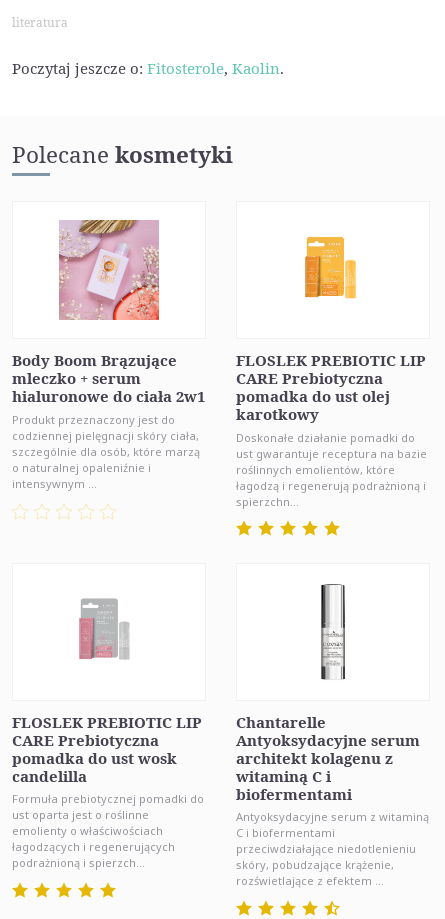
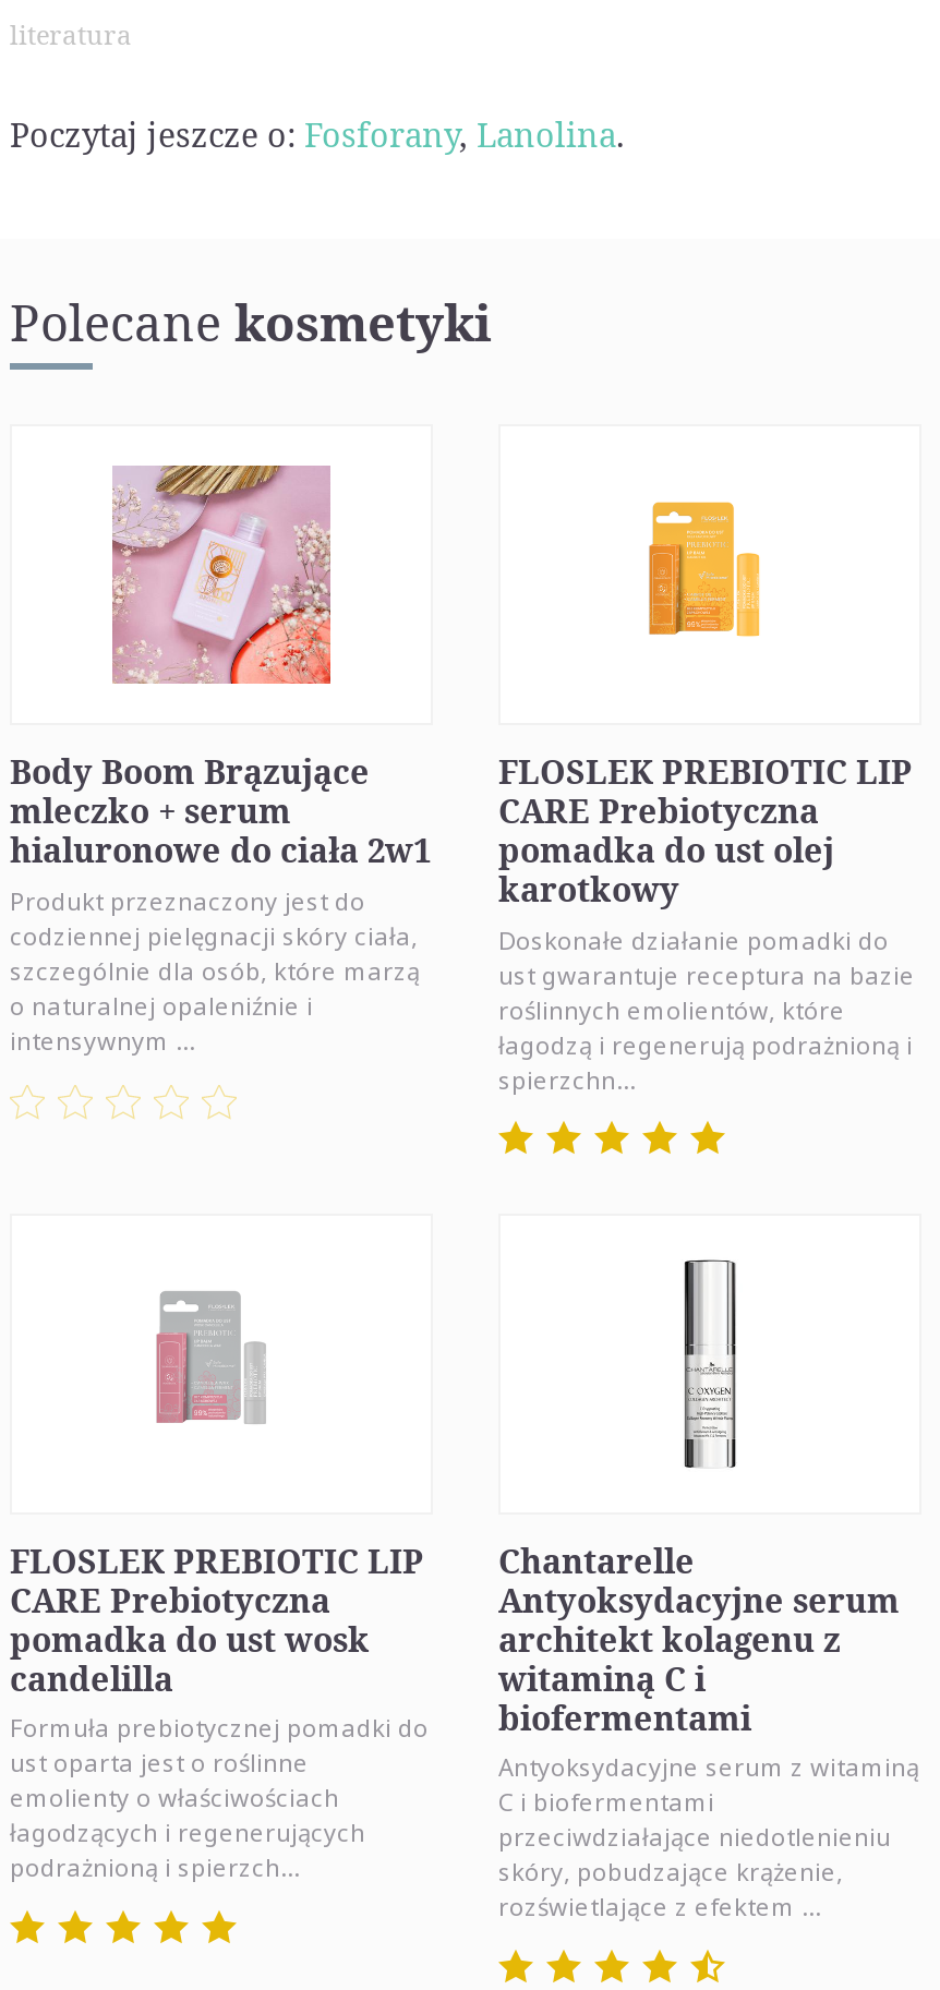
[12,58,284,78] Poczytaj jeszcze o: Fitosterole, Kaolin. -> [10,111,625,155] Poczytaj jeszcze o: Fosforany, Lanolina.

